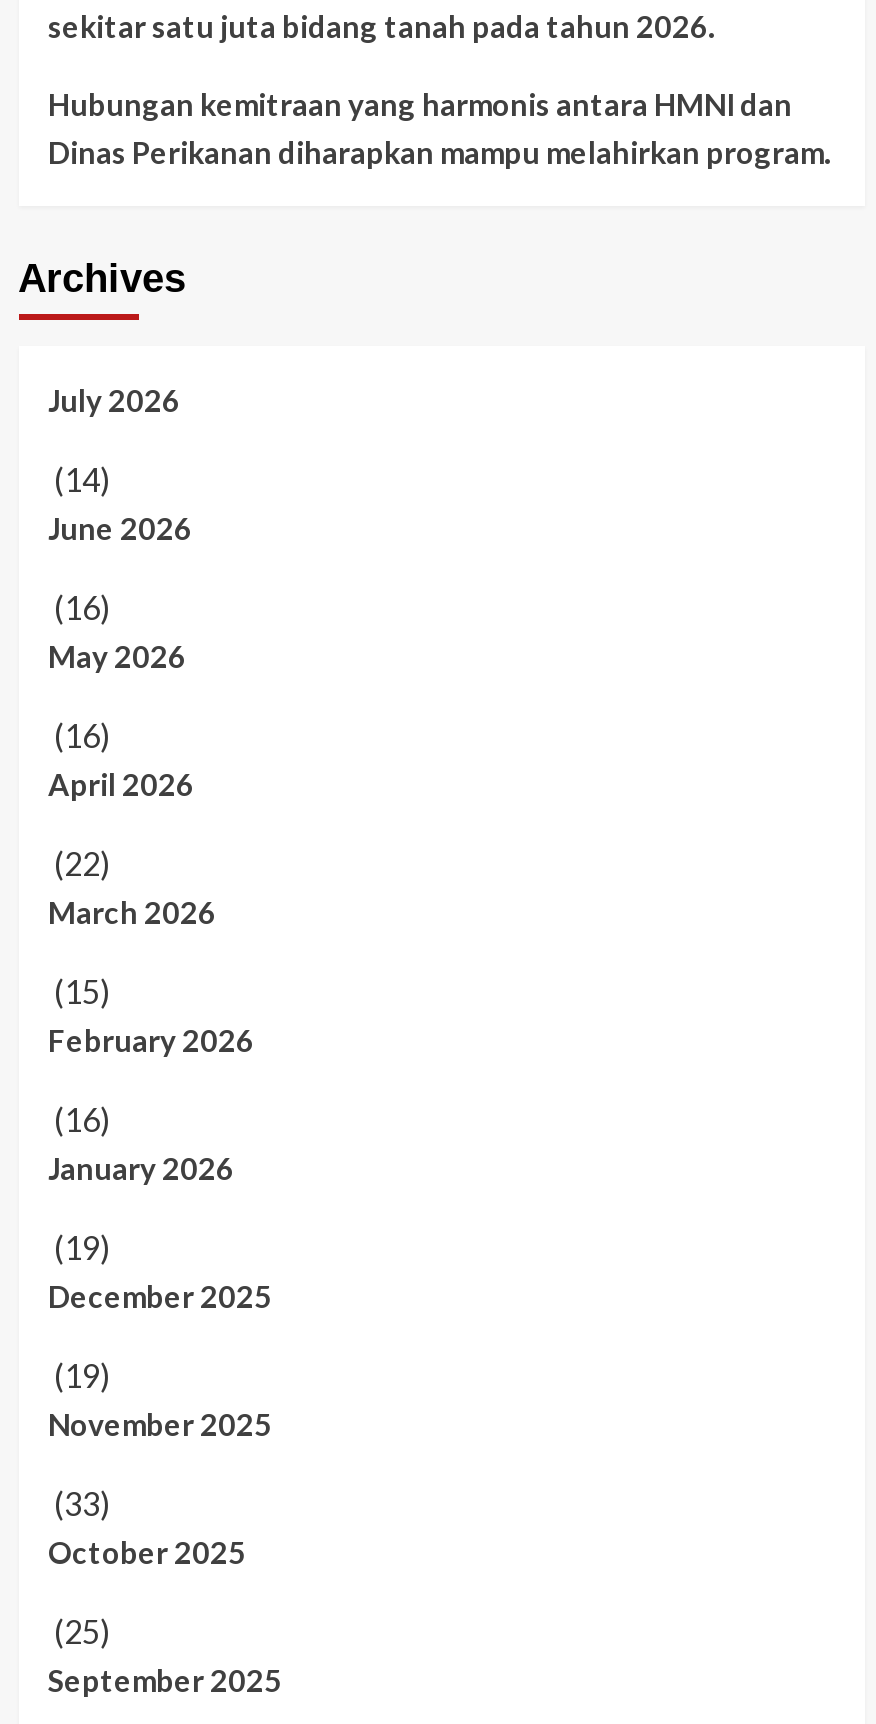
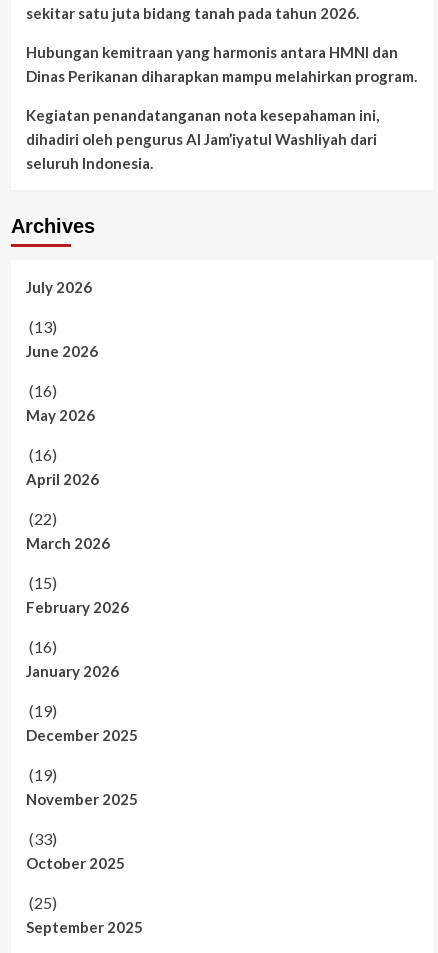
none -> [25,106,378,172] Kegiatan penandatanganan nota kesepahaman ini, | dihadiri oleh pengurus Al Jam’iyatul Washliyah dari | seluruh Indonesia.
[48,461,110,499] (14) -> [25,317,56,336] (13)

